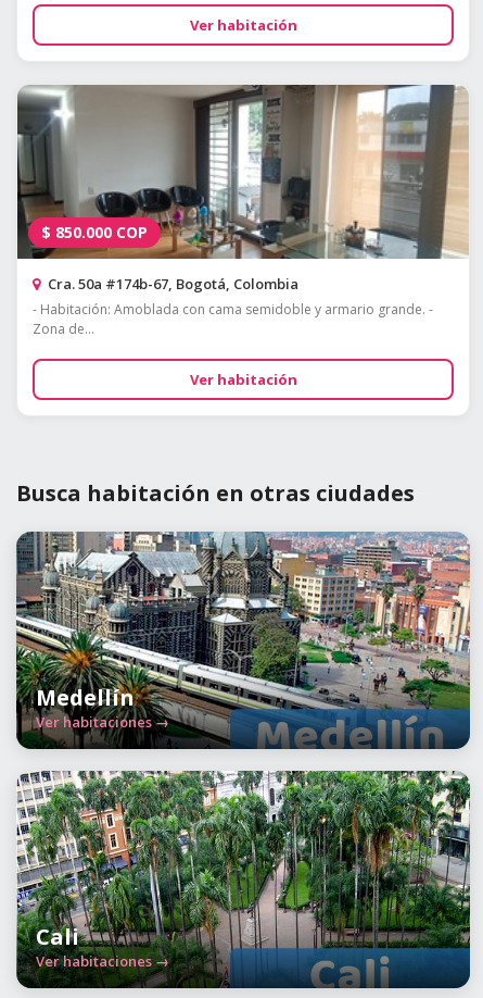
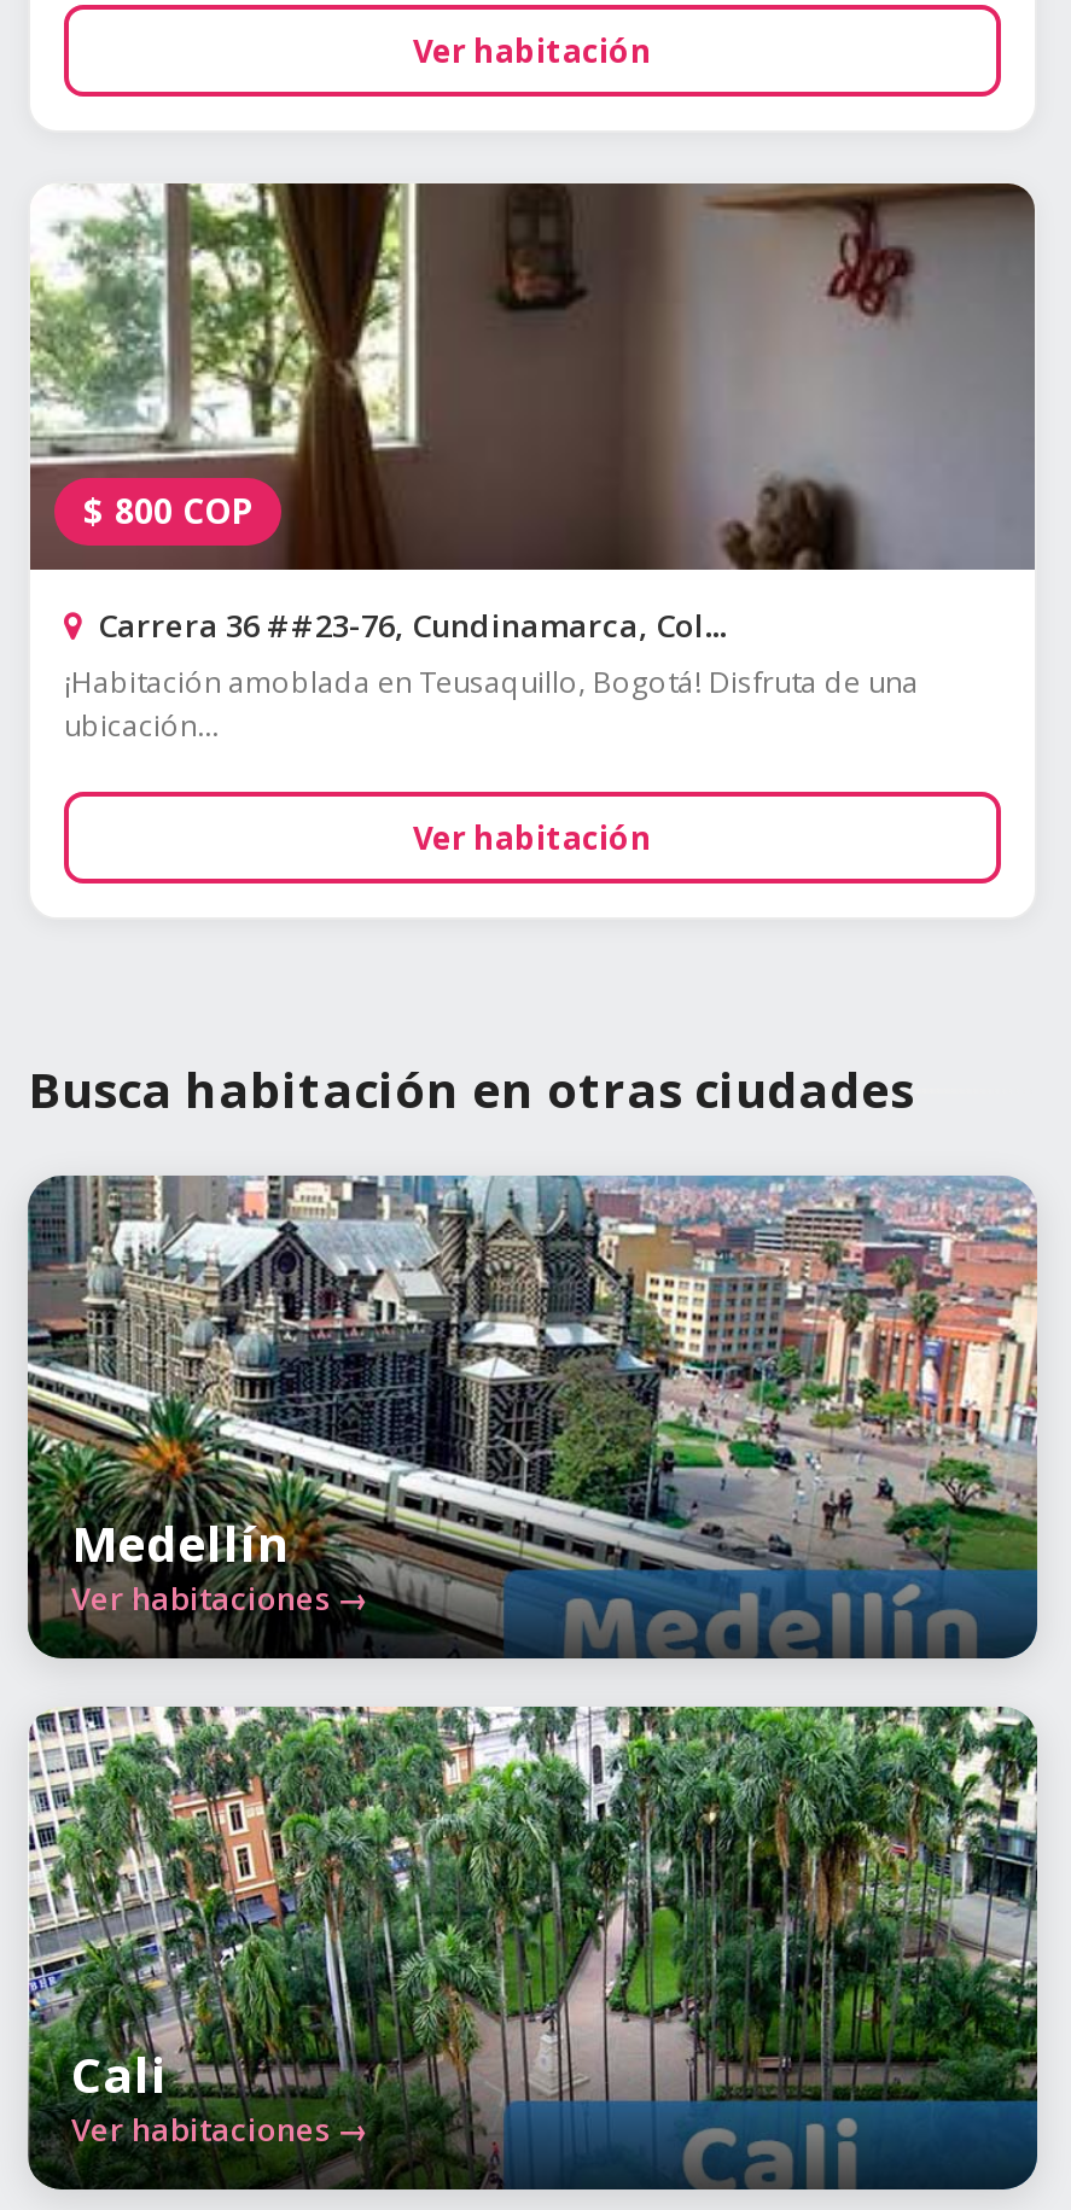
[16,84,469,259] [image] | $850.000 COP -> [30,181,1037,572] [image] | $800 COP
[33,274,433,338] Cra. 50a #174b-67, Bogotá, Colombia | - Habitación: Amoblada con cama semidoble y armario grande. - | Zona de... -> [64,604,919,746] Carrera 36 ##23-76, Cundinamarca, Col... | ¡Habitación amoblada en Teusaquillo, Bogotá! Disfruta de una | ubicación...

